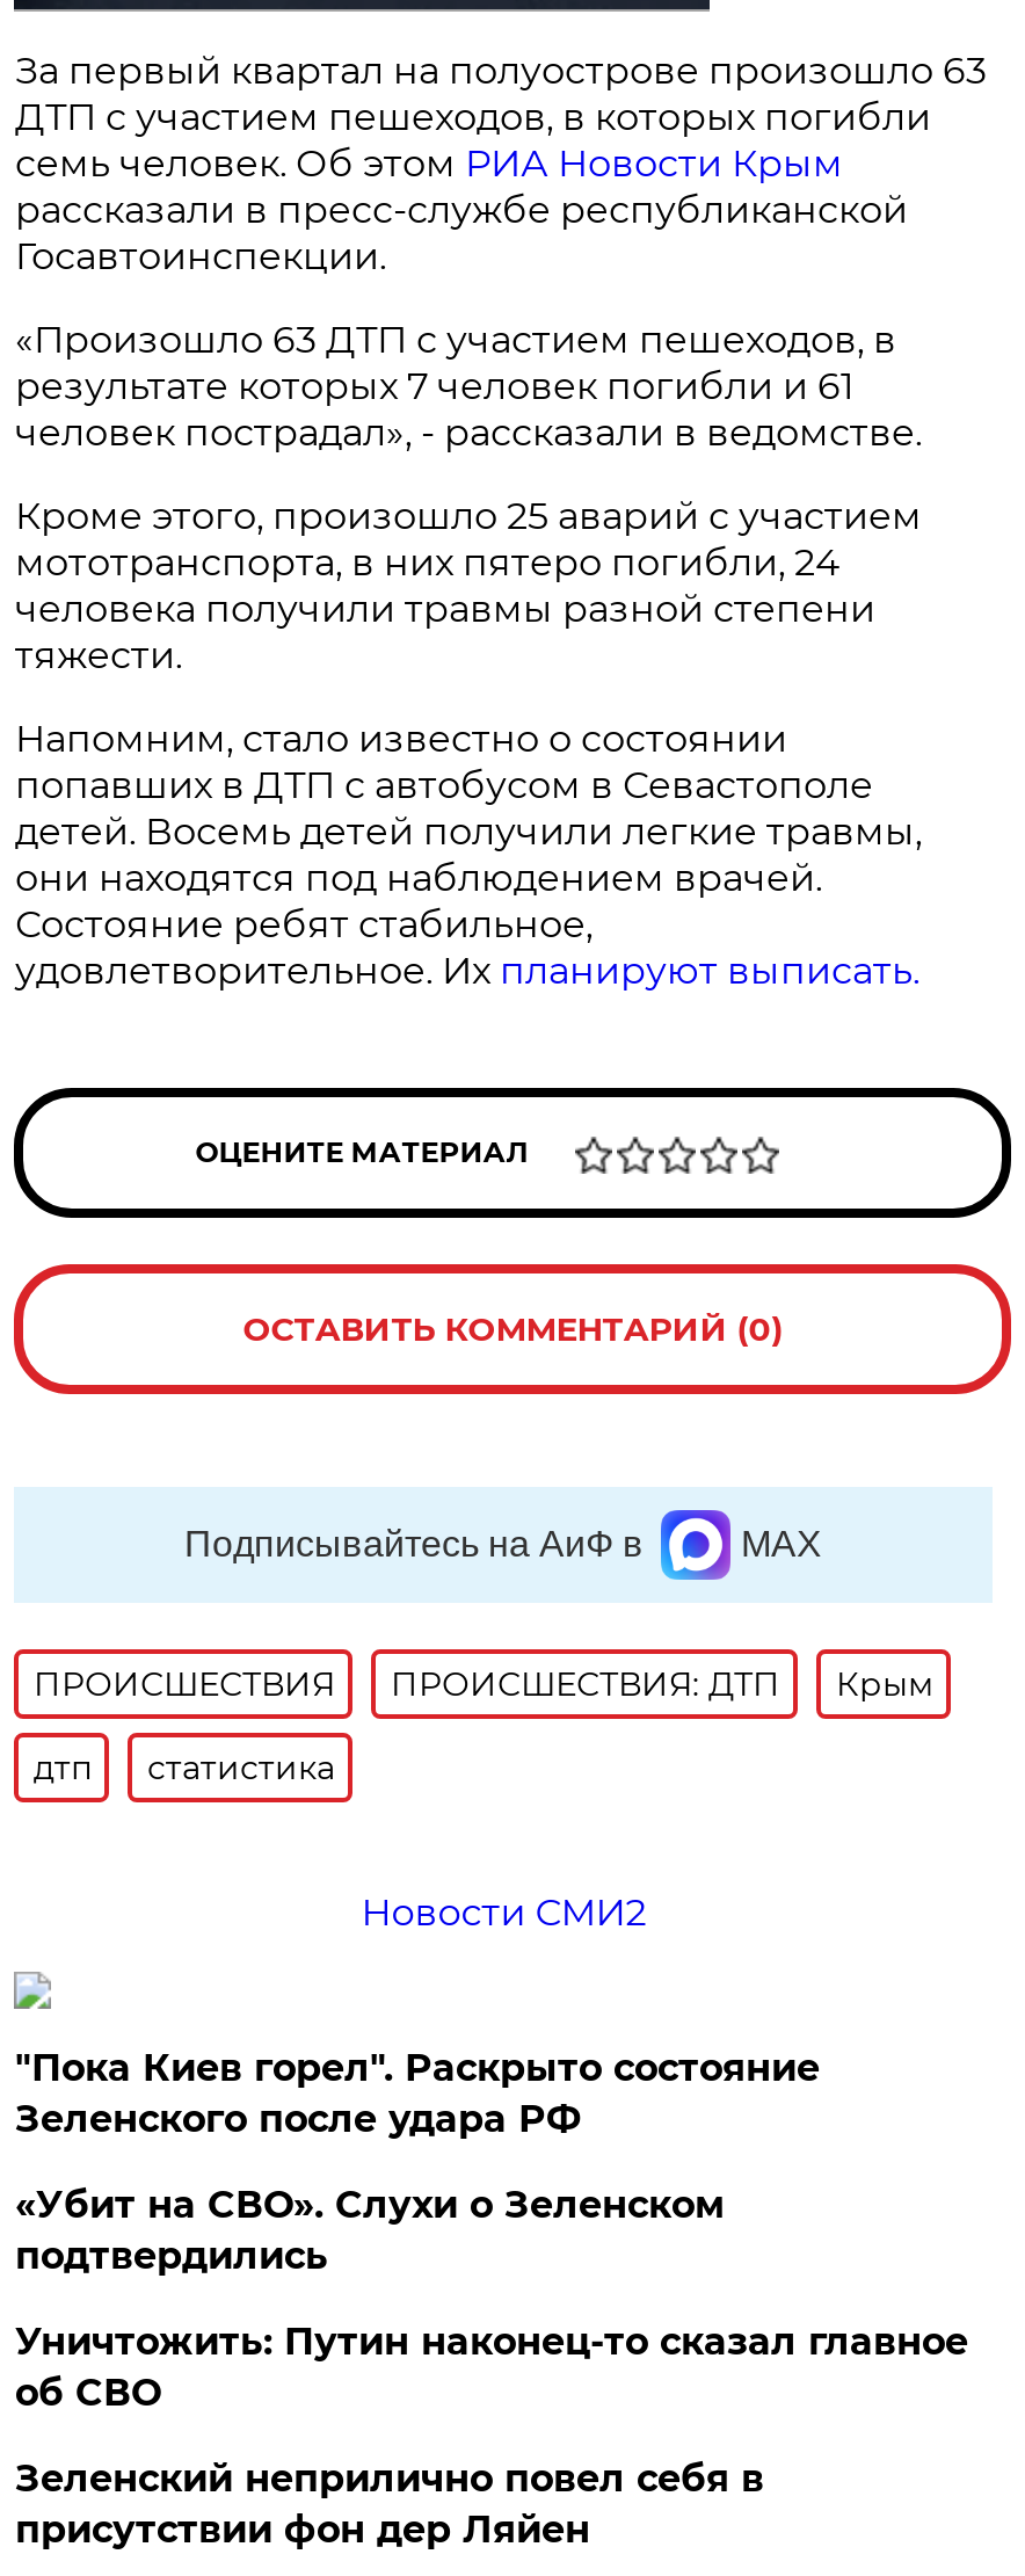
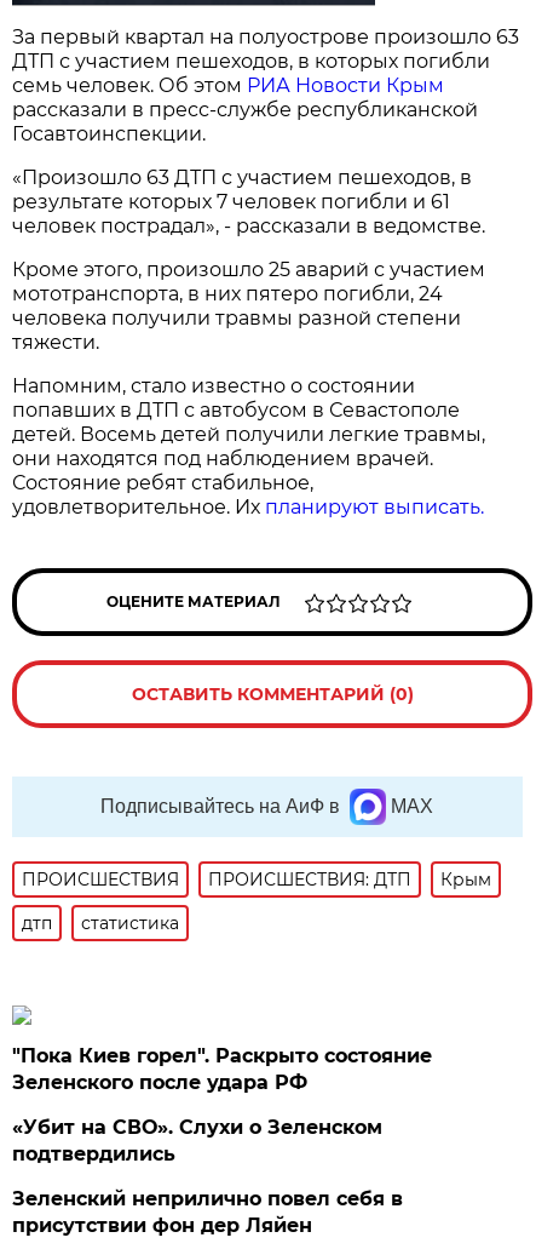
[361,1891,646,1935] Новости СМИ2 -> none
[15,2320,968,2415] Уничтожить: Путин наконец-то сказал главное | об СВО -> none

